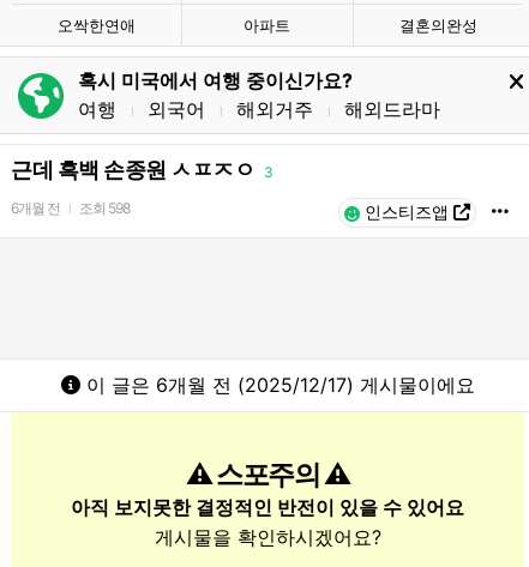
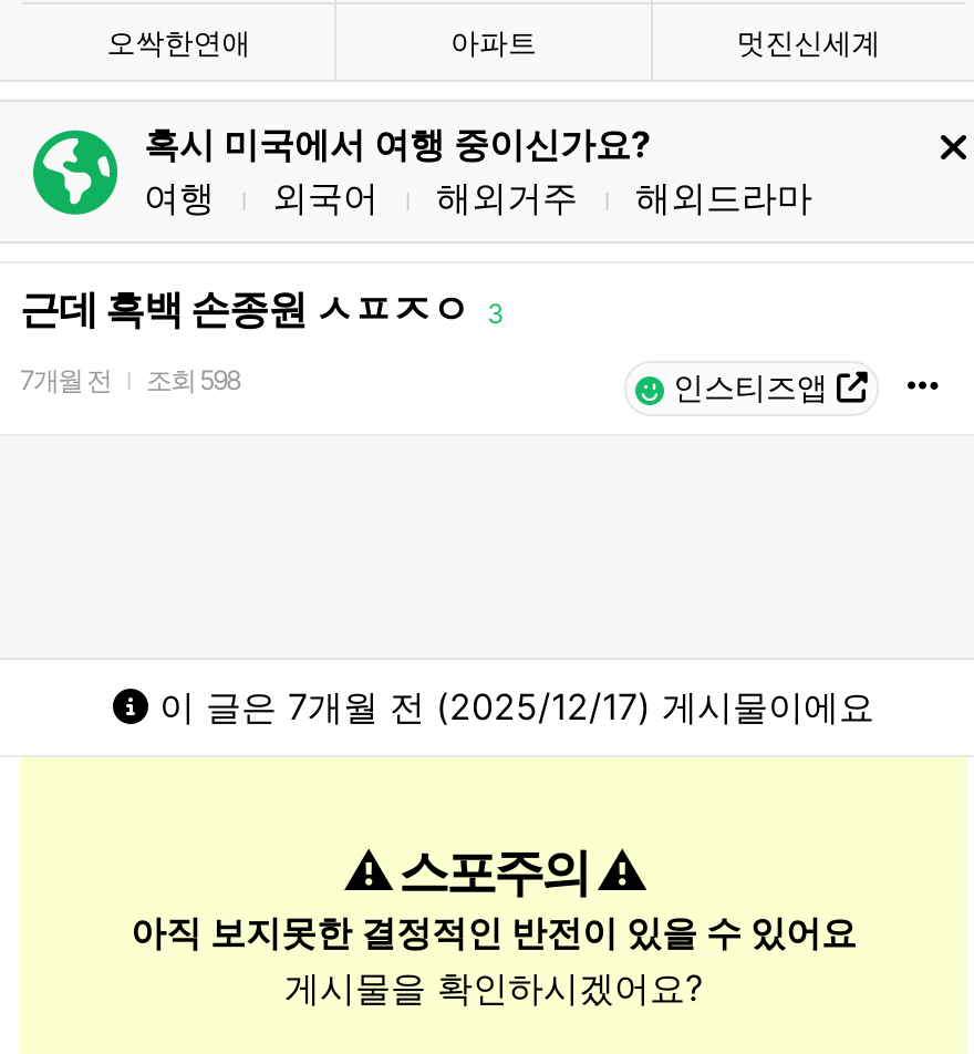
[399,16,477,35] 결혼의완성 -> [736,24,880,60] 멋진신세계
[11,199,130,217] 6개월 전 조회 598 -> [20,363,239,396] 7개월 전 조회 598
[80,373,474,397] 이 글은 6개월 전 (2025/12/17) 게시물이에요 -> [148,684,874,728] 이 글은 7개월 전 (2025/12/17) 게시물이에요

